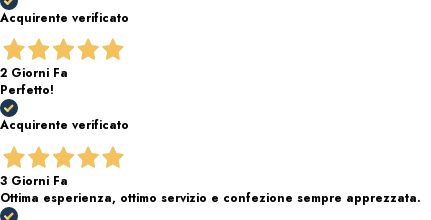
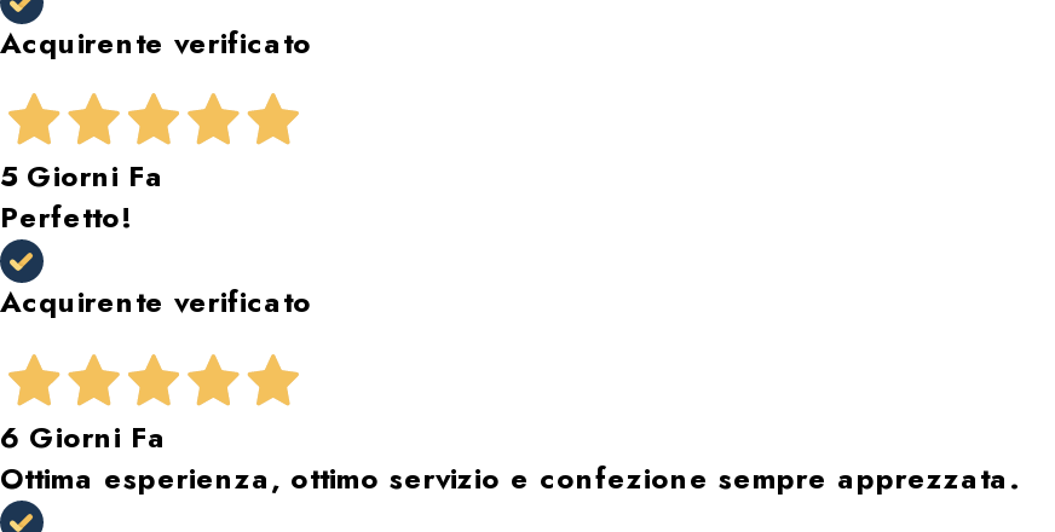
[0,64,68,82] 2 Giorni Fa -> [0,155,165,199] 5 Giorni Fa
[0,172,68,190] 3 Giorni Fa -> [0,416,167,459] 6 Giorni Fa

